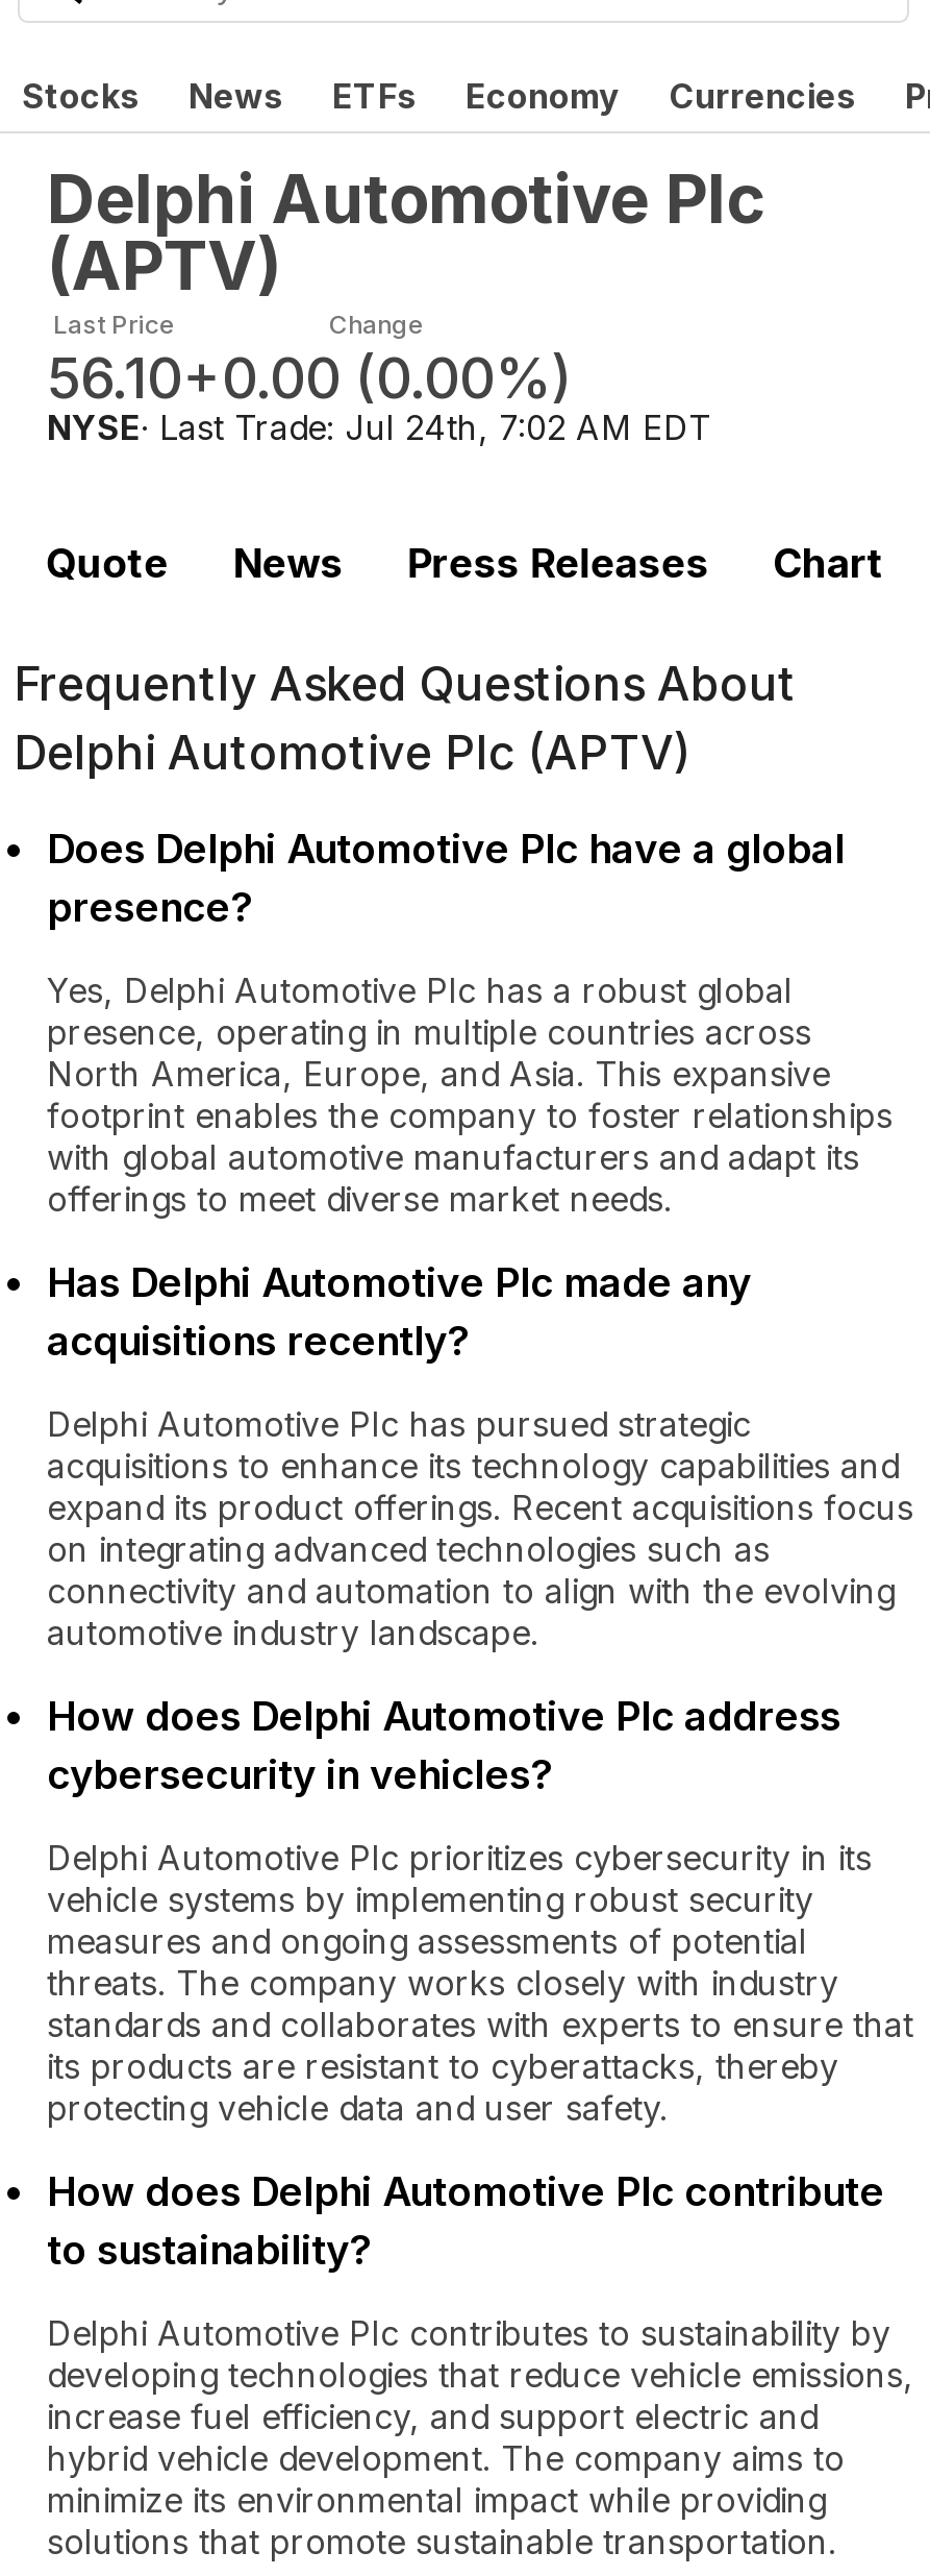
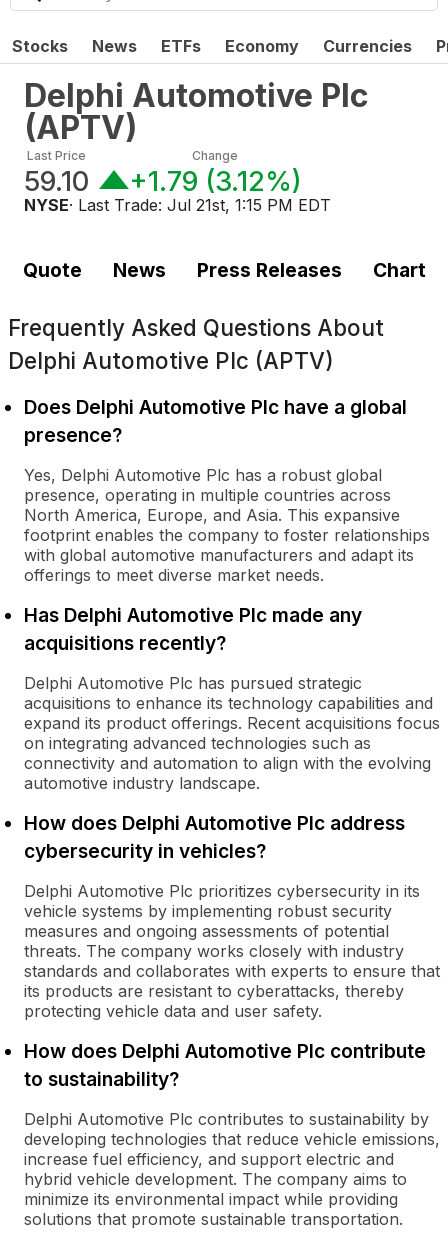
[47,343,182,412] 56.10 -> [24,165,89,198] 59.10
[182,343,572,412] +0.00 (0.00%) -> [129,165,302,198] +1.79 (3.12%)
[47,406,711,447] NYSE · Last Trade: Jul 24th, 7:02 AM EDT -> [24,195,331,215] NYSE · Last Trade: Jul 21st, 1:15 PM EDT

